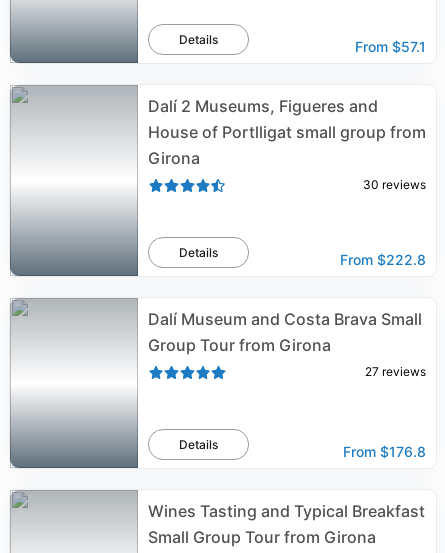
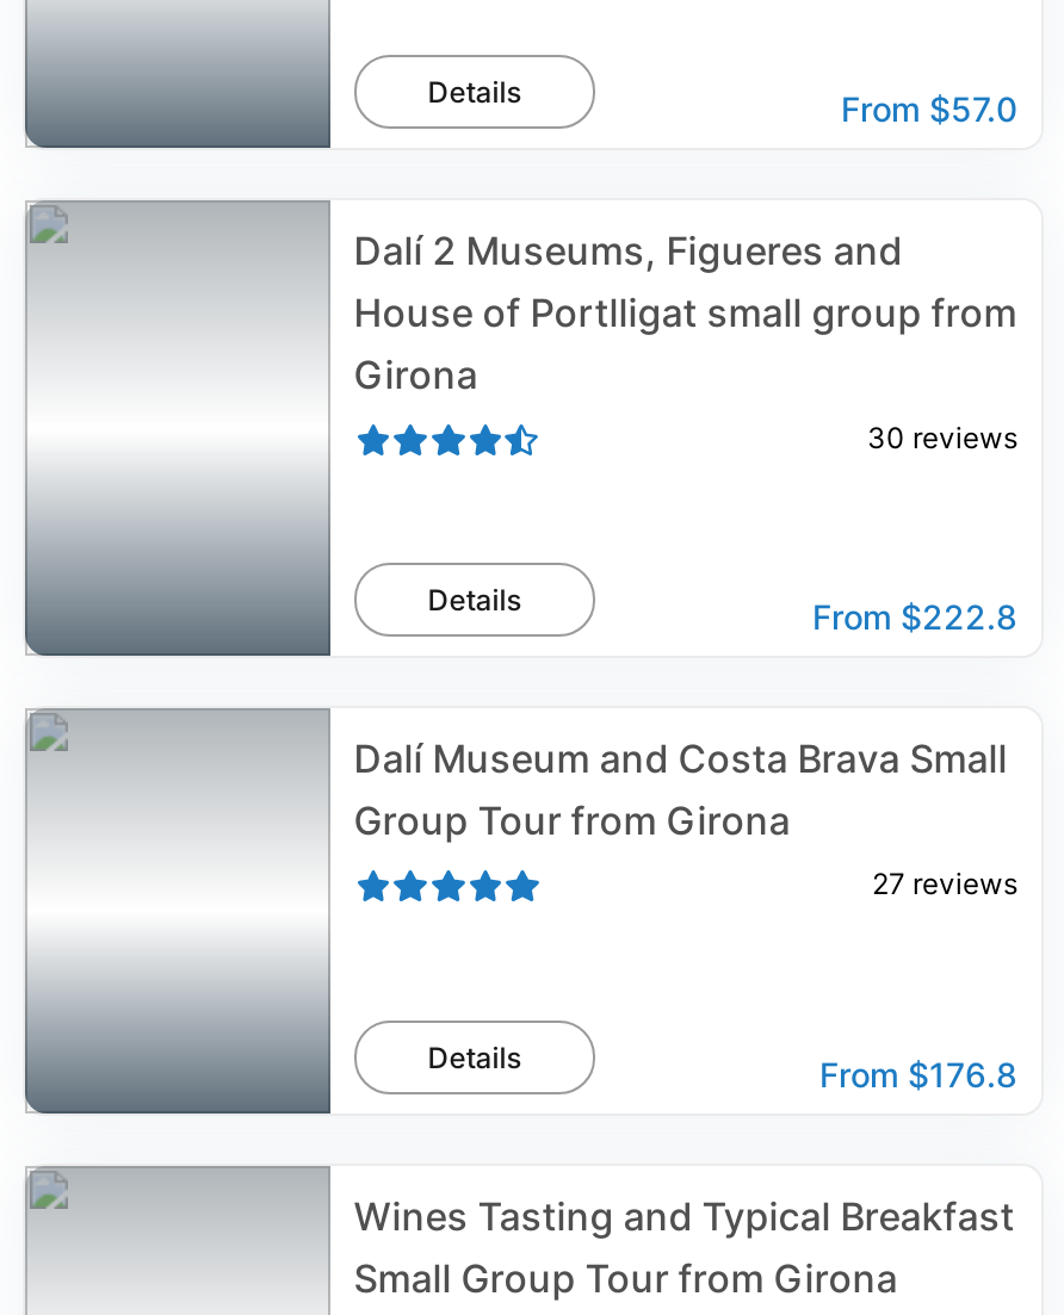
[355,38,426,55] From $57.1 -> [841,88,1017,129] From $57.0

